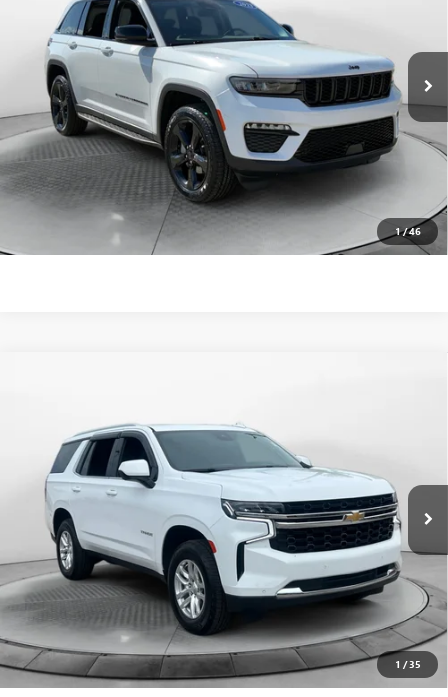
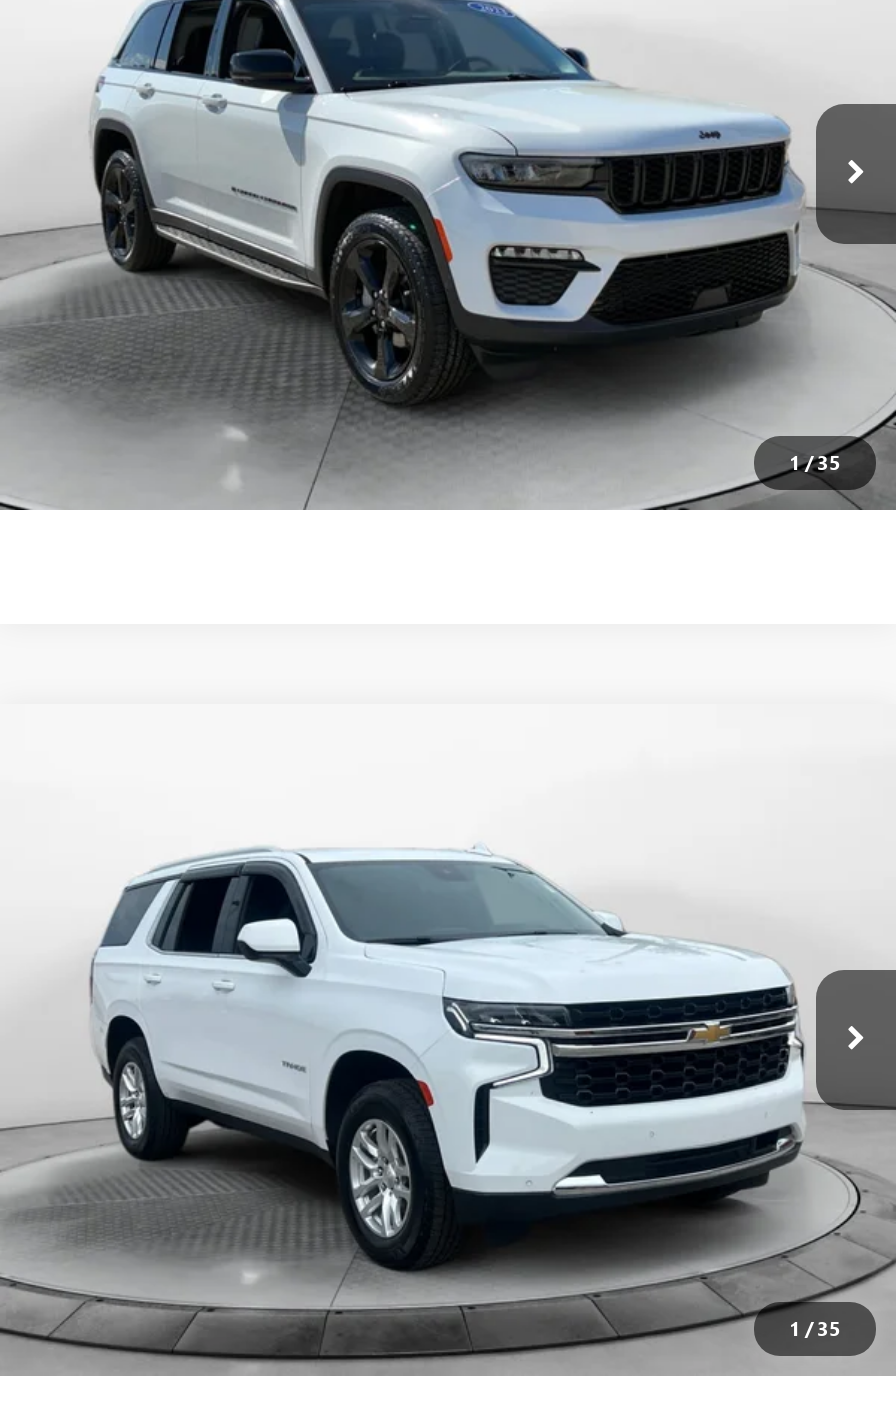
[394,224,420,238] 1 / 46 -> [789,448,841,476] 1 / 35

